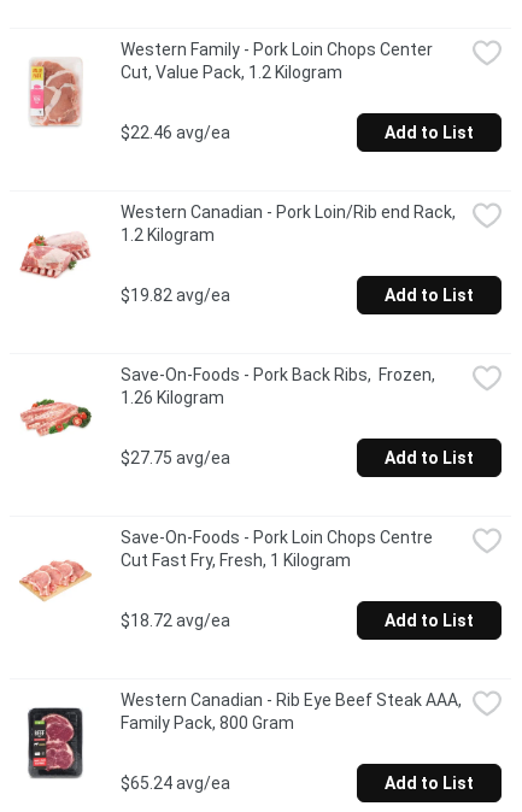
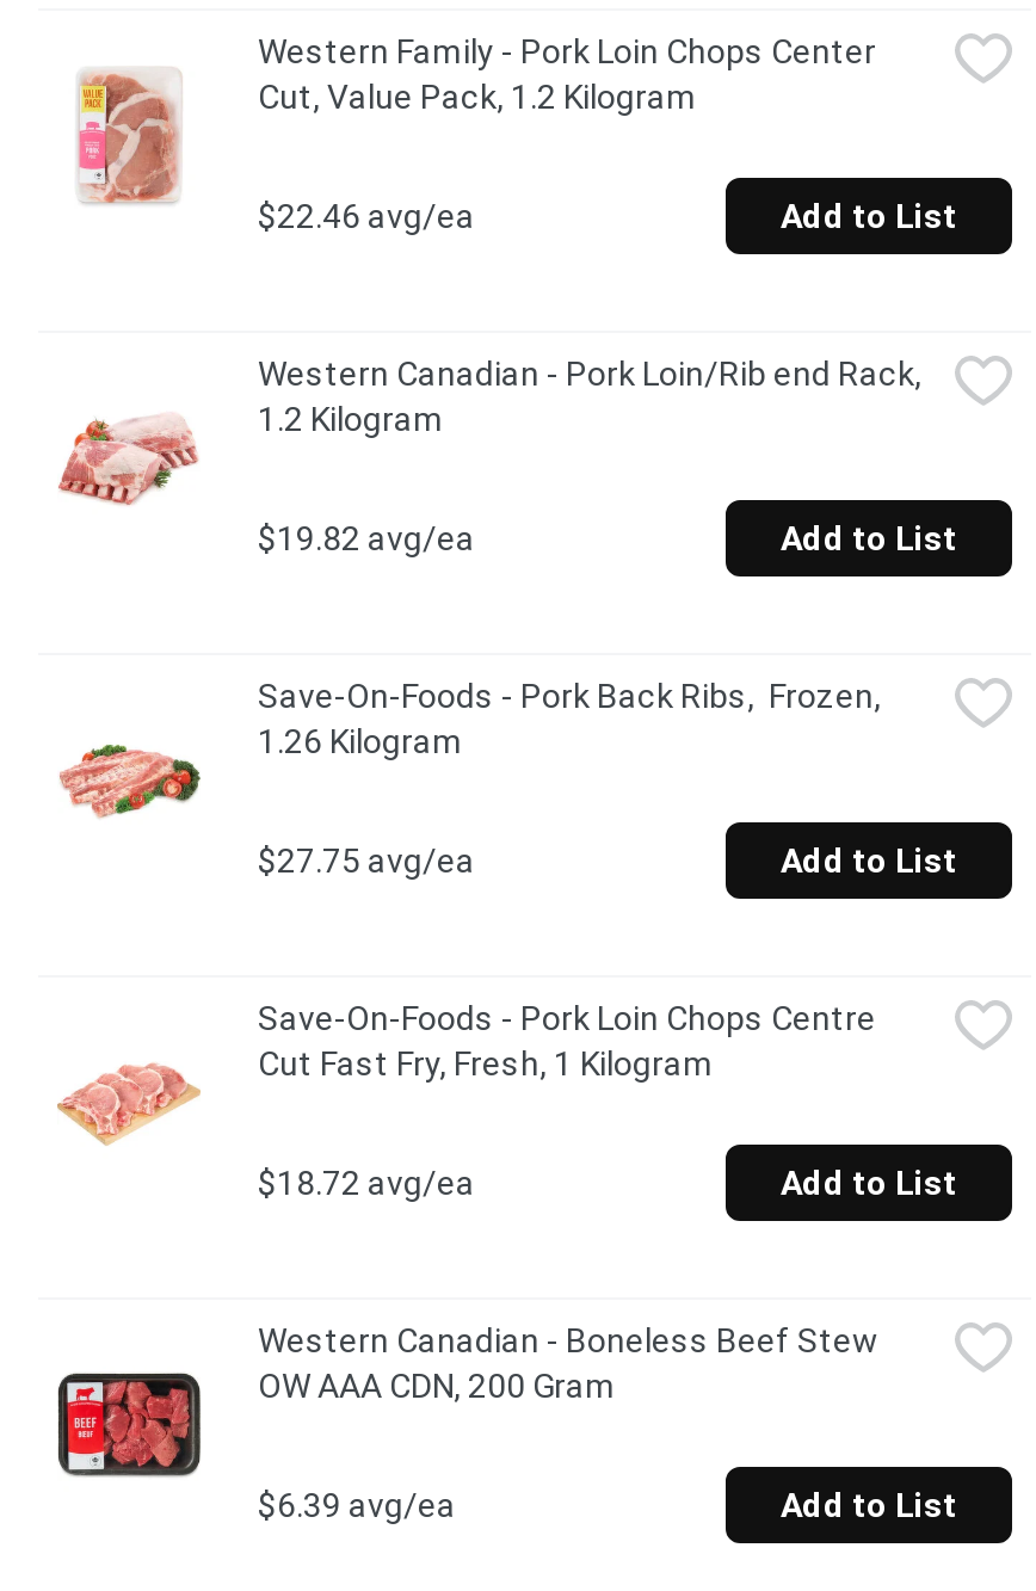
[19,691,462,779] [image] | Western Canadian - Rib Eye Beef Steak AAA, | Family Pack, 800 Gram -> [55,1322,878,1496] [image] | Western Canadian - Boneless Beef Stew | OW AAA CDN, 200 Gram
[121,773,230,792] $65.24 avg/ea -> [258,1485,456,1523] $6.39 avg/ea

